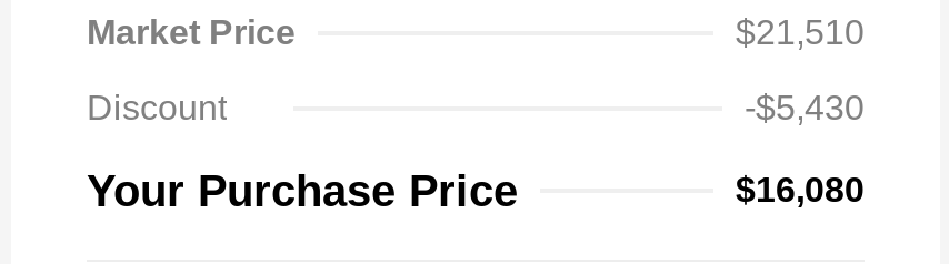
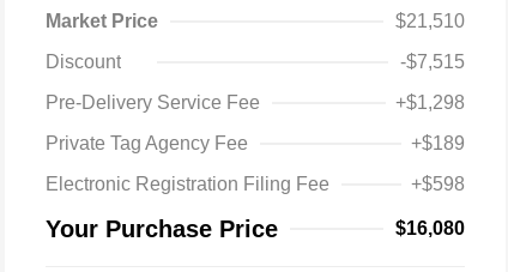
[745,89,865,127] -$5,430 -> [46,51,465,194] -$7,515 | Pre-Delivery Service Fee | +$1,298 | Private Tag Agency Fee | +$189 | Electronic Registration Filing Fee | +$598

